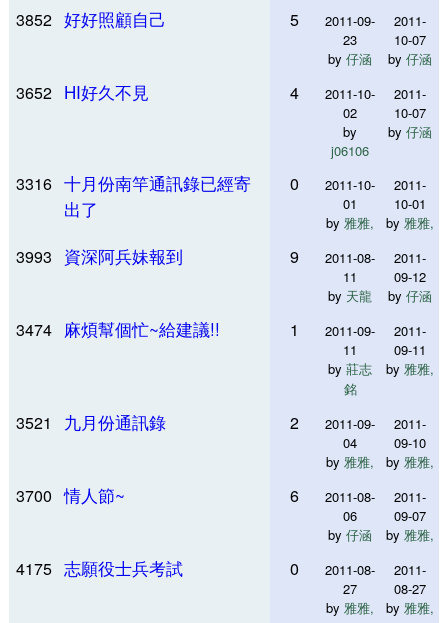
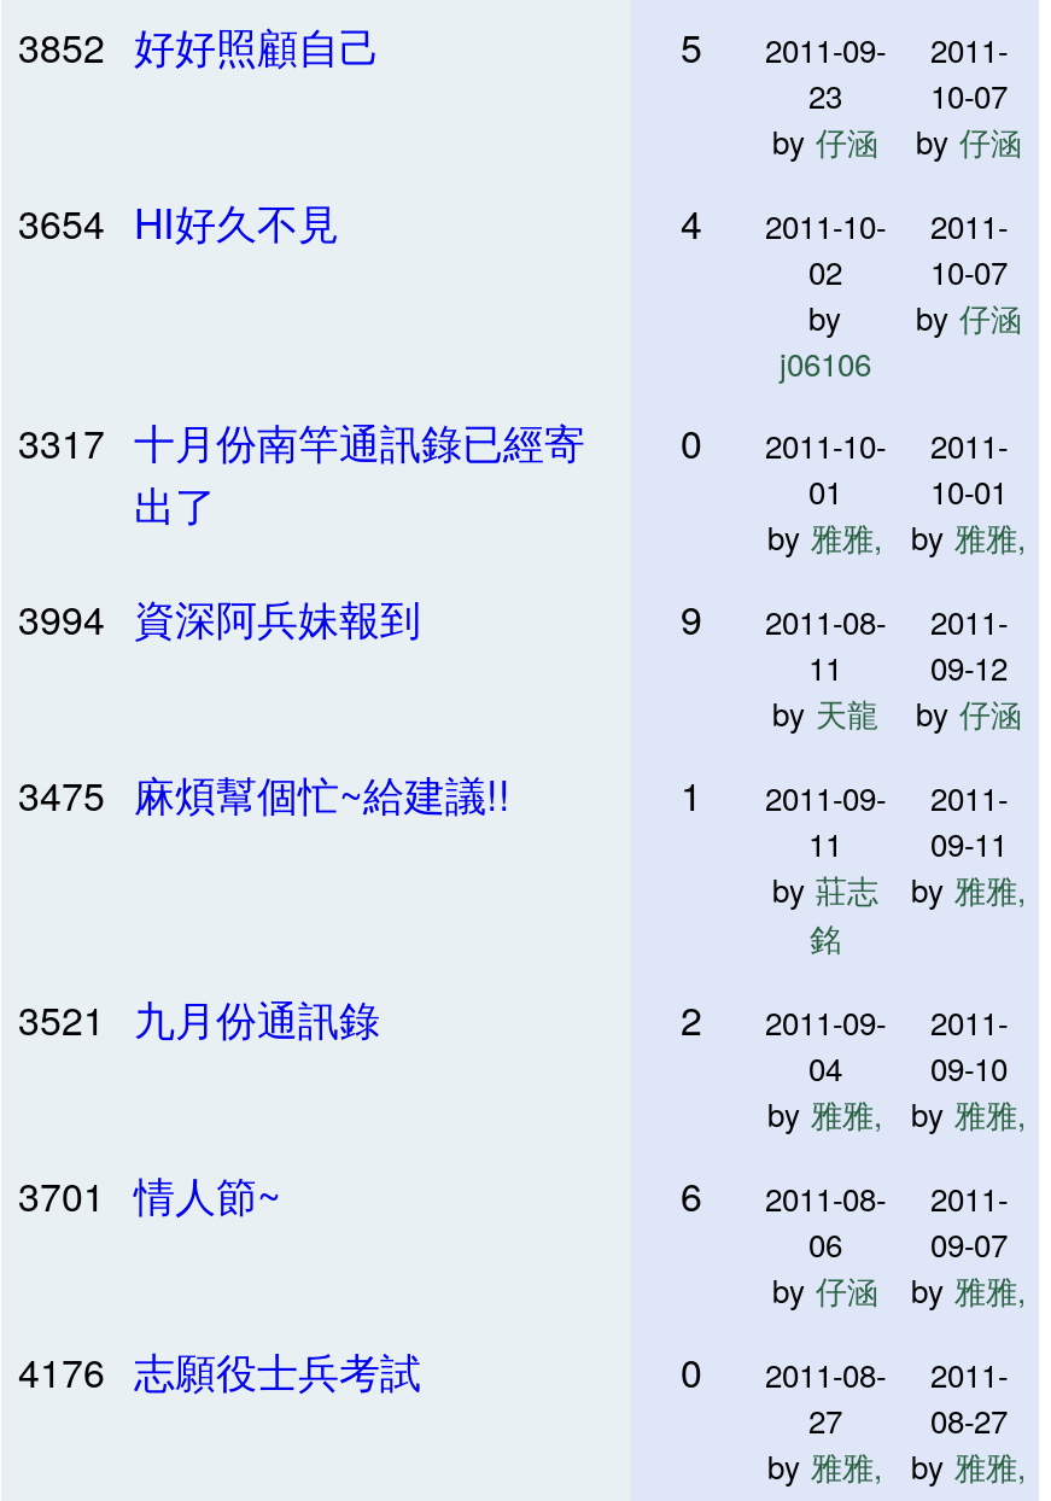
[16,79,149,104] 3652 HI好久不見 -> [18,191,339,251] 3654 HI好久不見
[16,170,251,195] 3316 十月份南竿通訊錄已經寄 -> [18,410,585,471] 3317 十月份南竿通訊錄已經寄
[16,243,183,268] 3993 資深阿兵妹報到 -> [18,586,421,647] 3994 資深阿兵妹報到
[16,316,220,341] 3474 麻煩幫個忙~給建議!! -> [18,763,510,823] 3475 麻煩幫個忙~給建議!!
[16,482,125,507] 3700 情人節~ -> [18,1163,281,1223] 3701 情人節~
[16,555,183,580] 4175 志願役士兵考試 -> [18,1339,421,1400] 4176 志願役士兵考試

